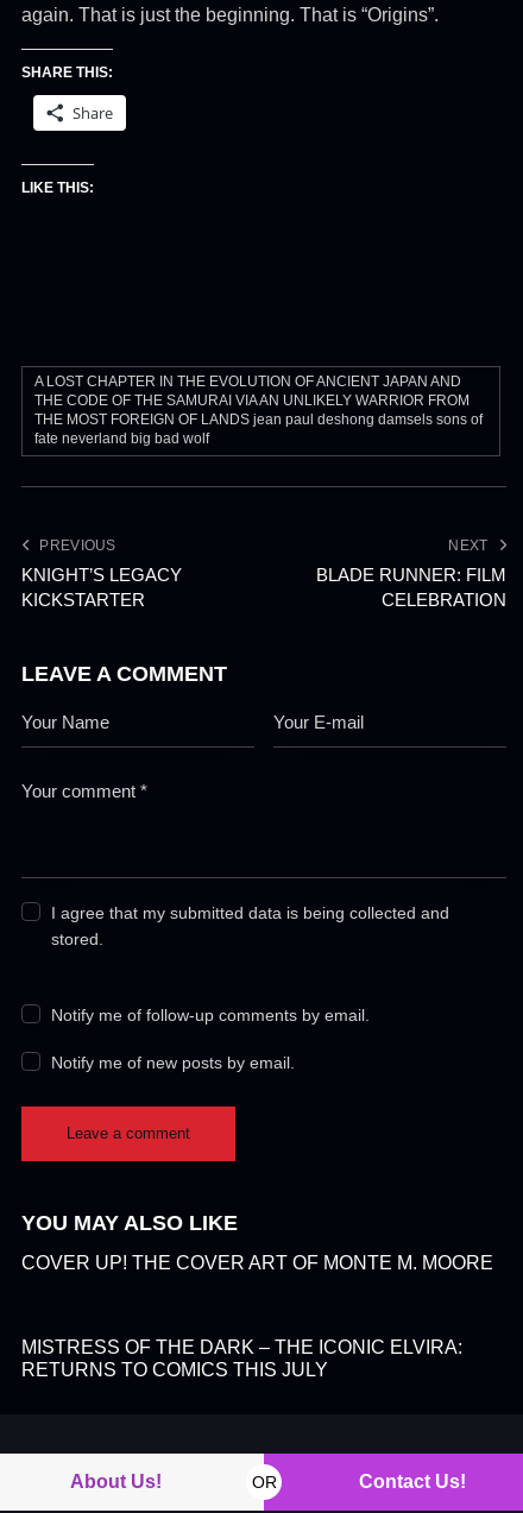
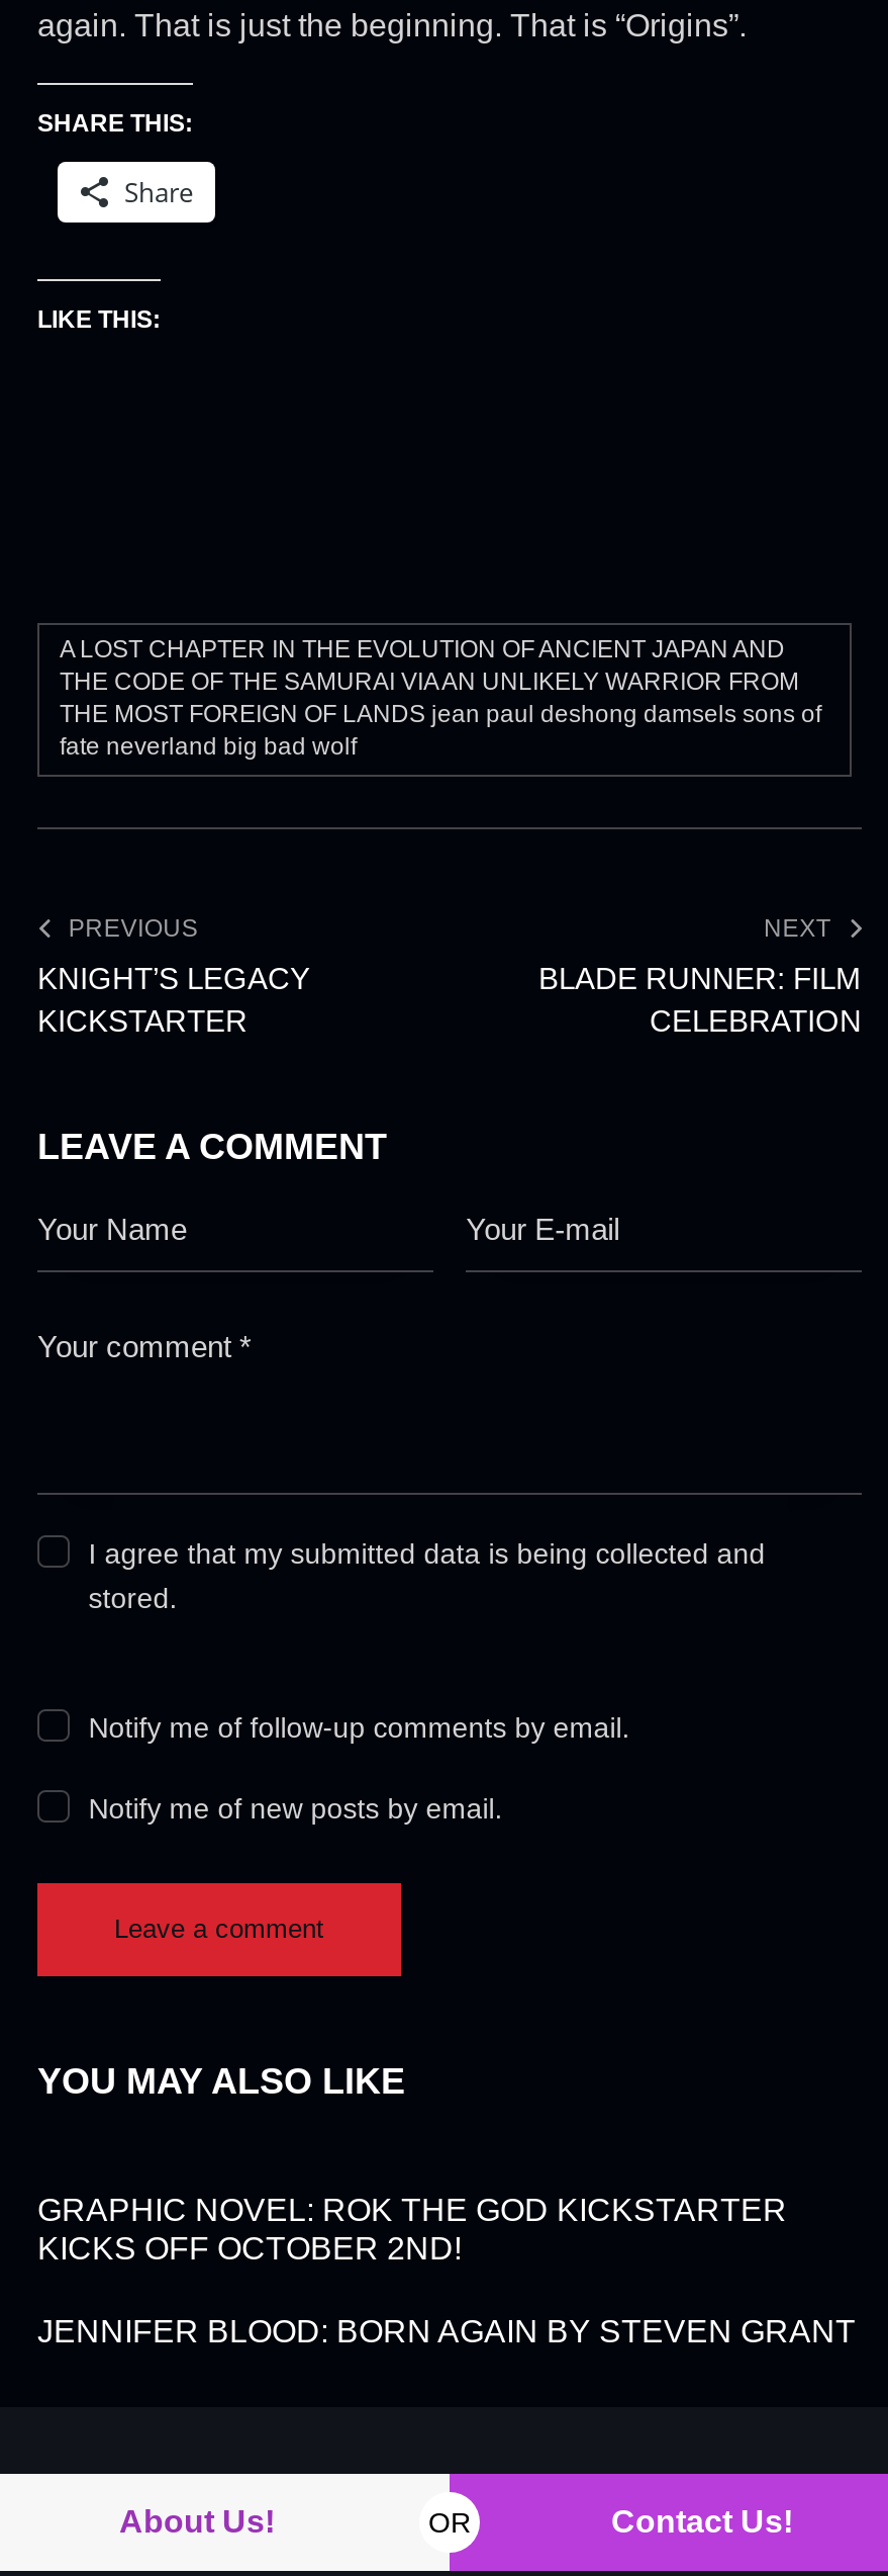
[21,1252,493,1272] COVER UP! THE COVER ART OF MONTE M. MOORE -> [37,2192,787,2265] GRAPHIC NOVEL: ROK THE GOD KICKSTARTER | KICKS OFF OCTOBER 2ND!
[21,1337,462,1379] MISTRESS OF THE DARK – THE ICONIC ELVIRA: | RETURNS TO COMICS THIS JULY -> [37,2313,856,2348] JENNIFER BLOOD: BORN AGAIN BY STEVEN GRANT

